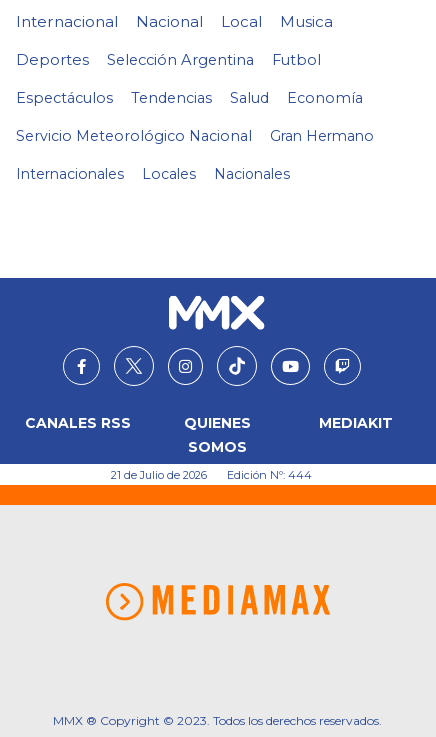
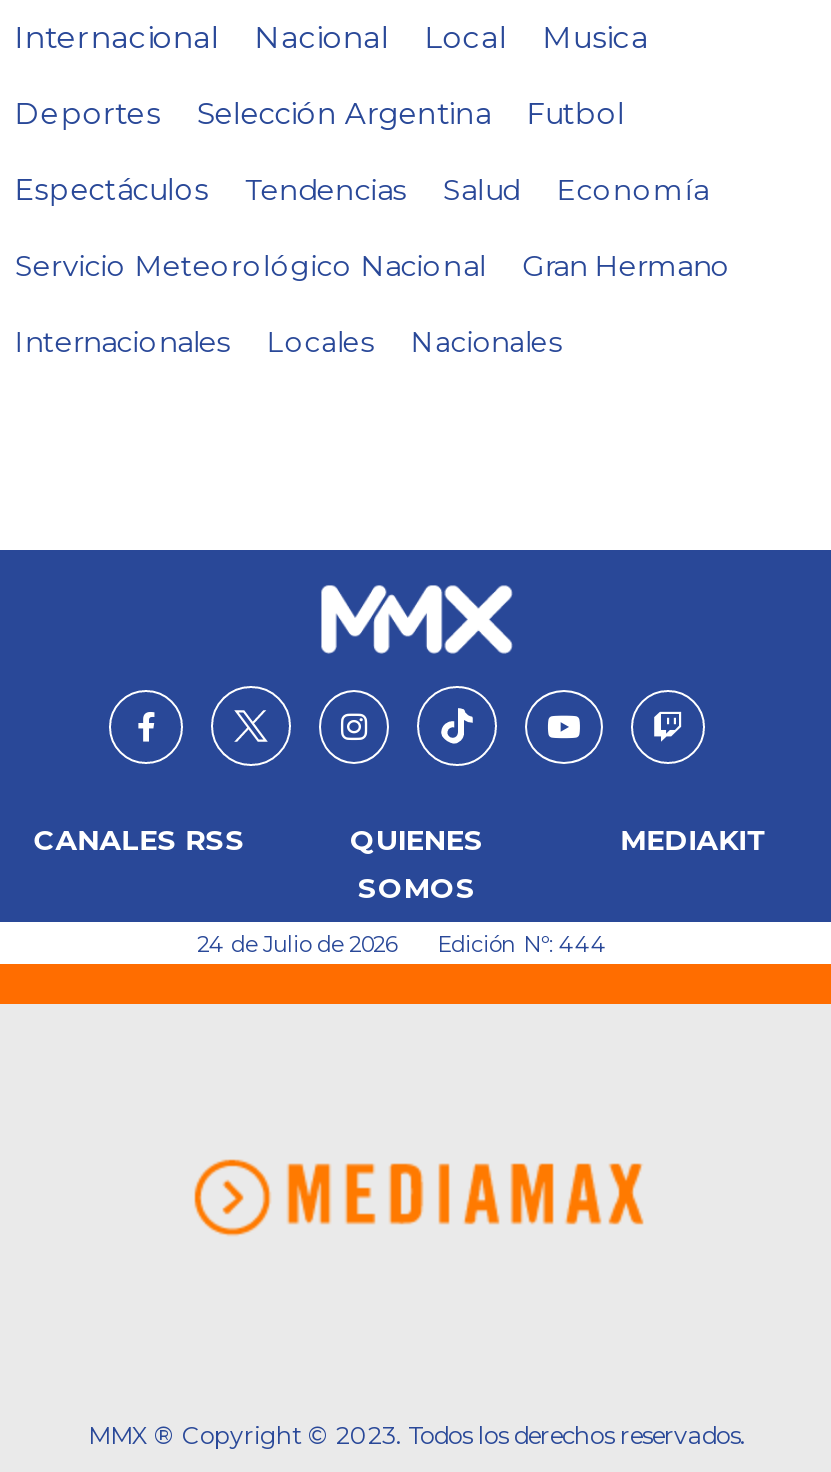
[111,468,312,482] 21 de Julio de 2026 Edición Nº: 444 -> [197,931,607,959] 24 de Julio de 2026 Edición Nº: 444

